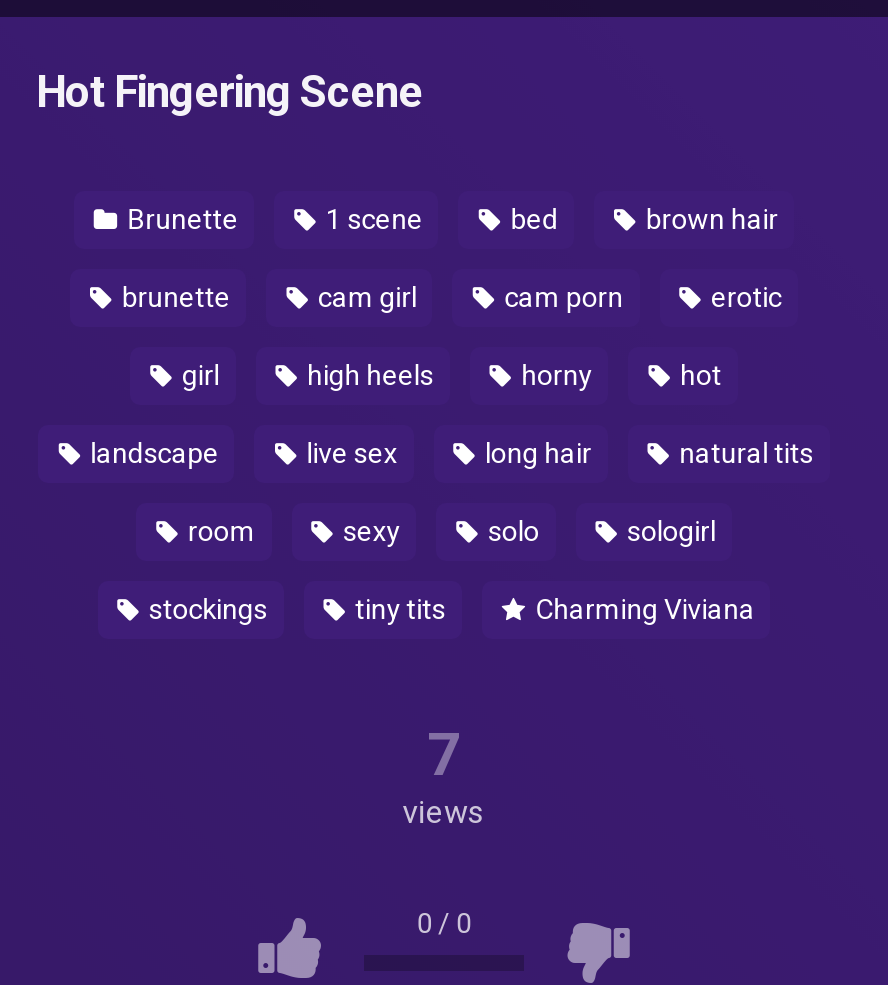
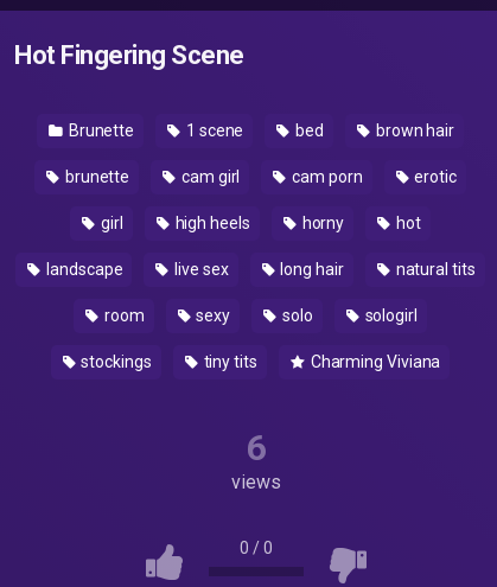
[427,719,461,789] 7 -> [246,427,266,468] 6

